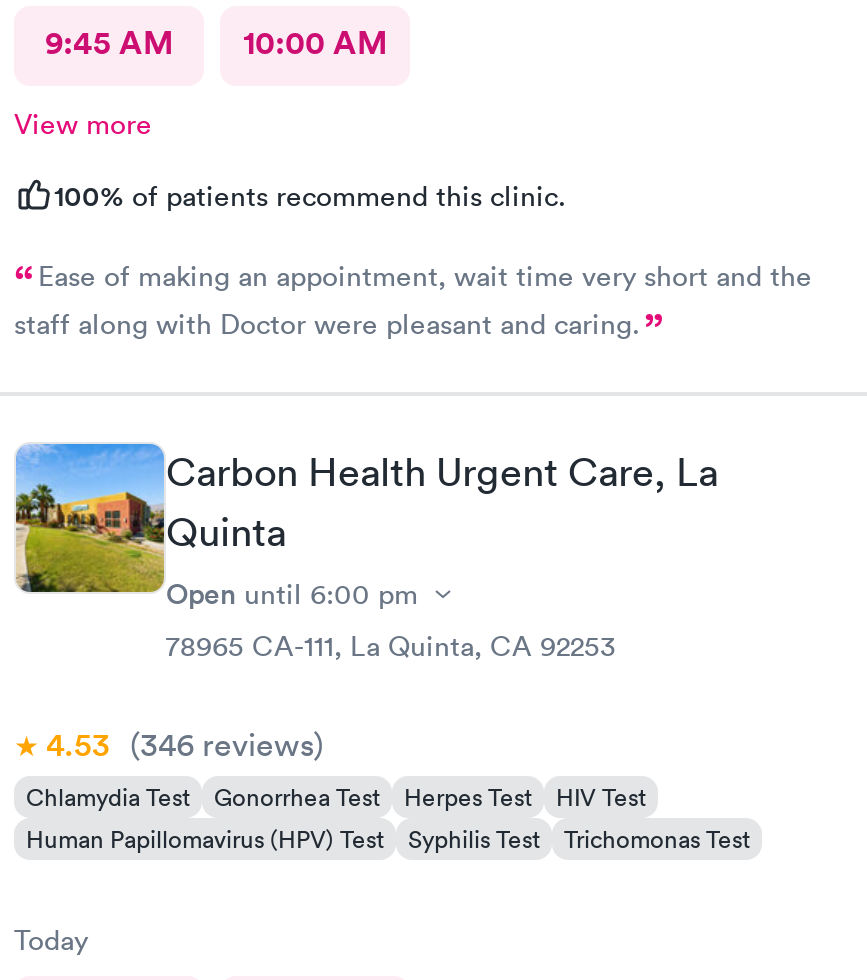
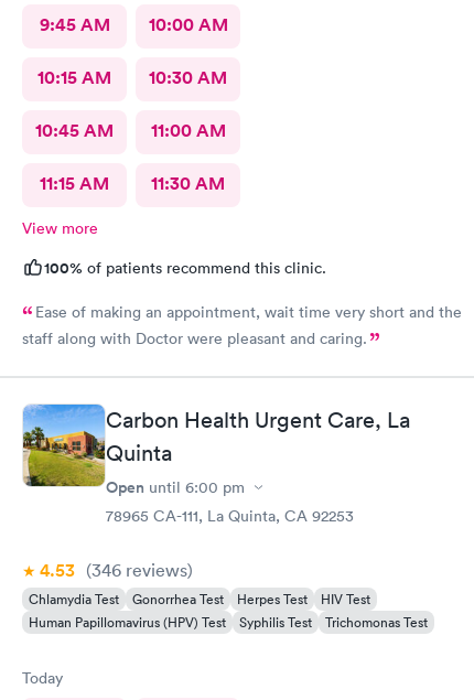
none -> [35,66,227,195] 10:15 AM | 10:30 AM | 10:45 AM | 11:00 AM | 11:15 AM | 11:30 AM

